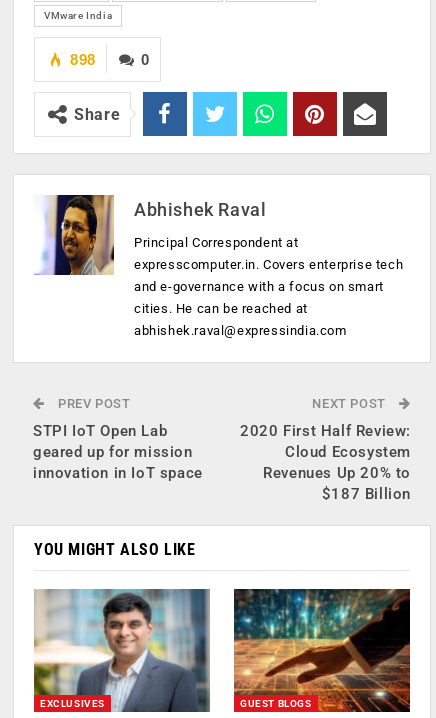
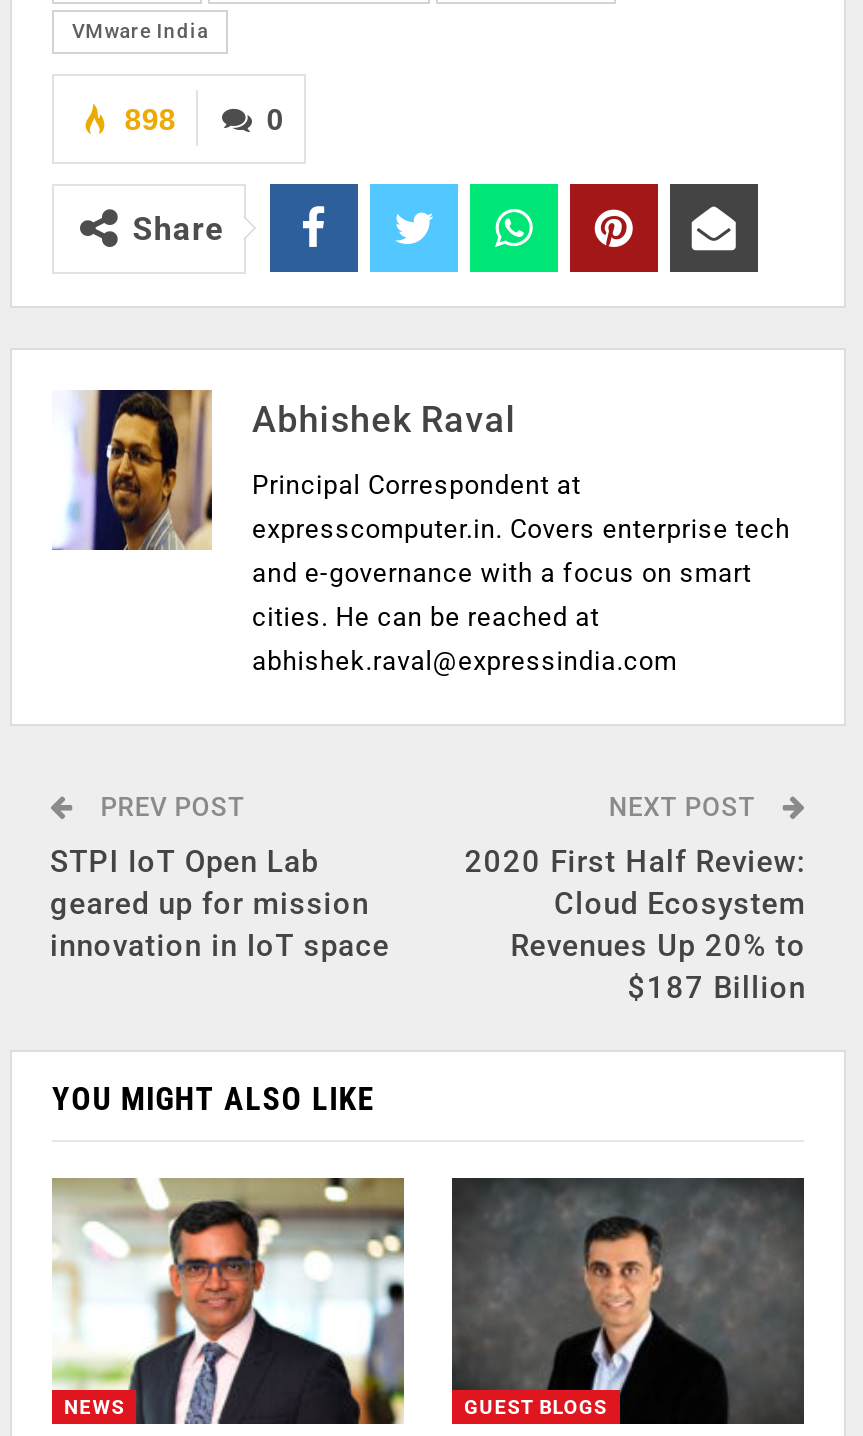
[33,589,210,712] [image] | EXCLUSIVES -> [52,1178,404,1426] [image] | NEWS
[233,588,410,713] [image] -> [450,1178,804,1426] [image]

